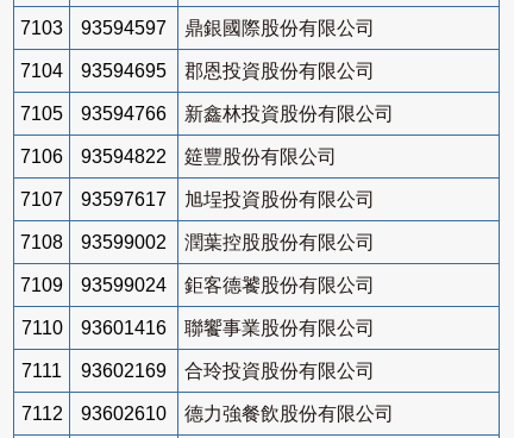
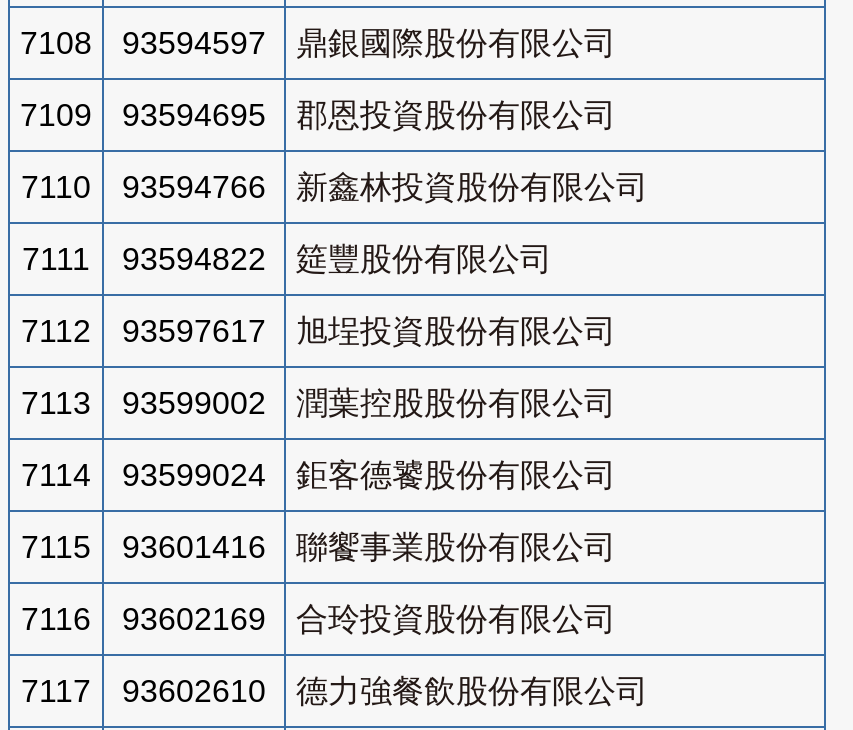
[20,18,375,38] 7103 93594597 鼎銀國際股份有限公司 -> [20,26,616,60] 7108 93594597 鼎銀國際股份有限公司
[20,61,375,81] 7104 93594695 郡恩投資股份有限公司 -> [20,98,616,132] 7109 93594695 郡恩投資股份有限公司
[20,103,394,124] 7105 93594766 新鑫林投資股份有限公司 -> [21,170,648,204] 7110 93594766 新鑫林投資股份有限公司
[20,146,337,167] 7106 93594822 筵豐股份有限公司 -> [22,242,552,276] 7111 93594822 筵豐股份有限公司
[20,189,375,209] 7107 93597617 旭埕投資股份有限公司 -> [21,314,616,348] 7112 93597617 旭埕投資股份有限公司
[20,232,375,252] 7108 93599002 潤葉控股股份有限公司 -> [21,386,616,420] 7113 93599002 潤葉控股股份有限公司
[20,275,375,295] 7109 93599024 鉅客德饕股份有限公司 -> [21,458,616,492] 7114 93599024 鉅客德饕股份有限公司
[21,318,375,338] 7110 93601416 聯饗事業股份有限公司 -> [21,530,616,564] 7115 93601416 聯饗事業股份有限公司
[21,361,375,381] 7111 93602169 合玲投資股份有限公司 -> [21,602,616,636] 7116 93602169 合玲投資股份有限公司
[21,403,394,424] 7112 93602610 德力強餐飲股份有限公司 -> [21,674,648,708] 7117 93602610 德力強餐飲股份有限公司

